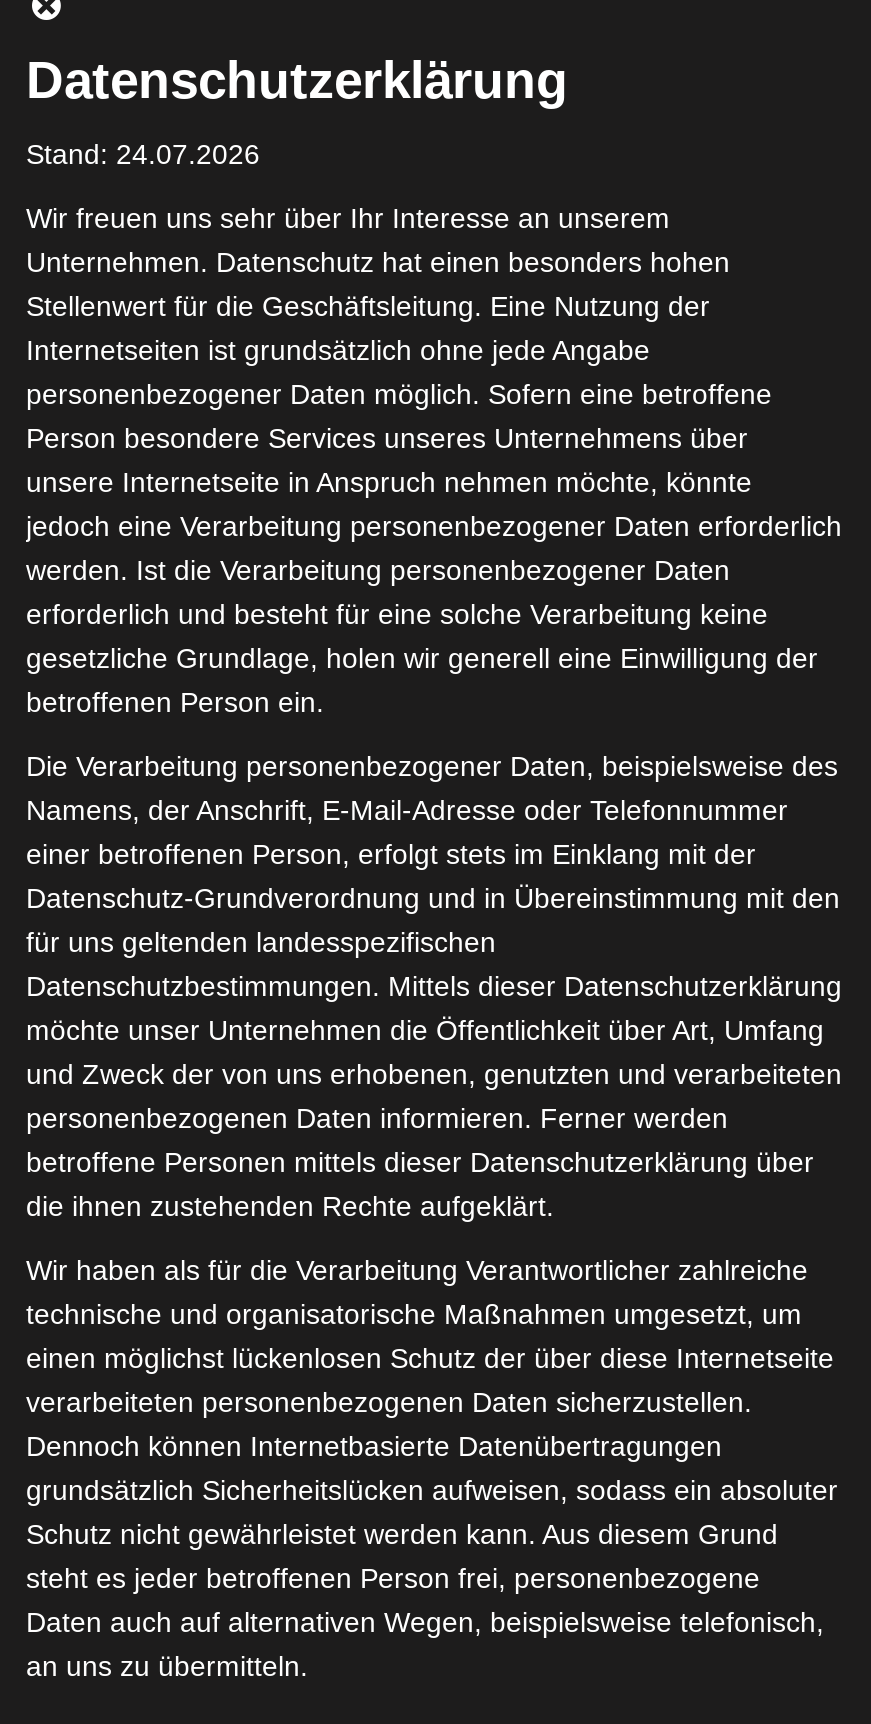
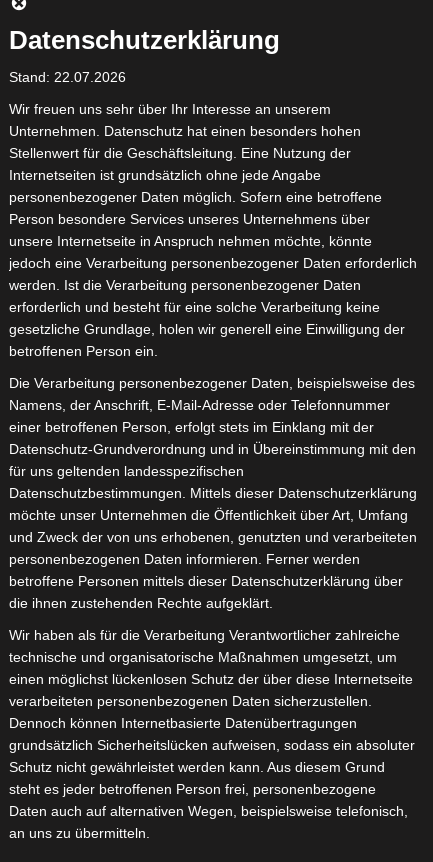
[26,139,260,171] Stand: 24.07.2026 -> [9,69,126,85] Stand: 22.07.2026

